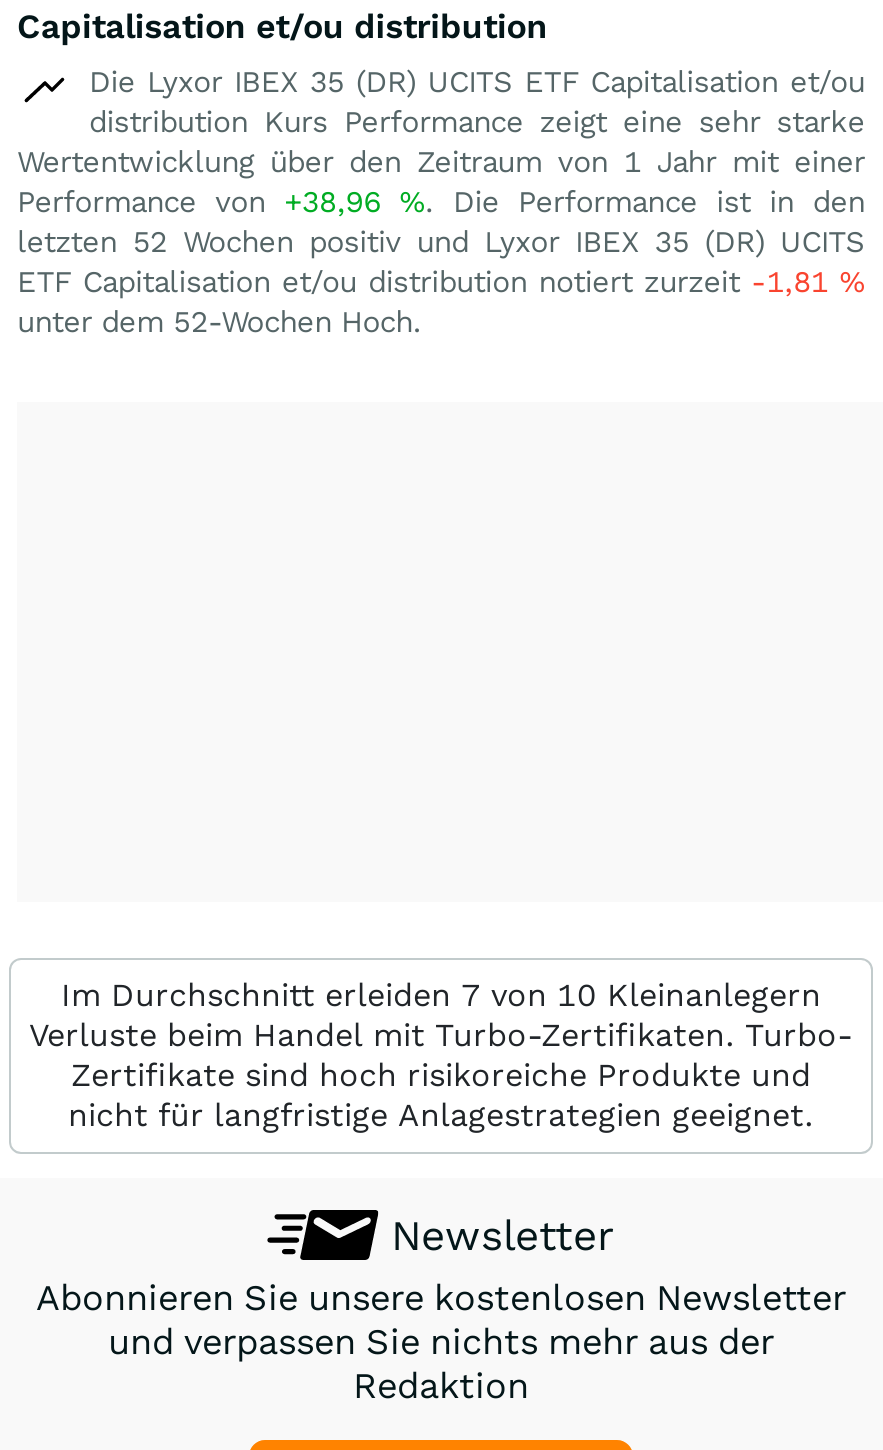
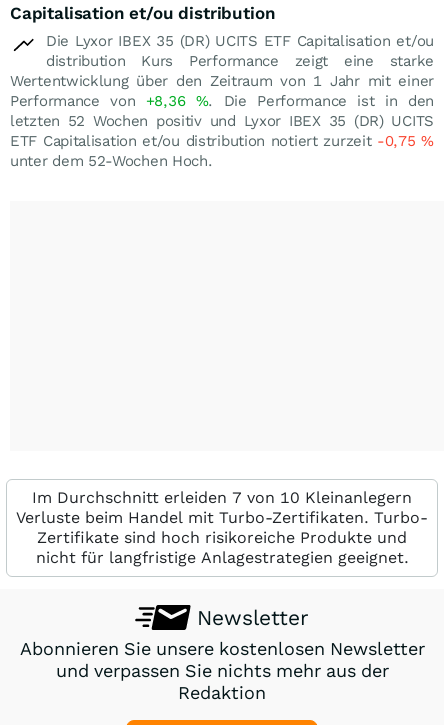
[89,104,865,140] distribution Kurs Performance zeigt eine sehr starke -> [46,52,434,70] distribution Kurs Performance zeigt eine starke
[17,184,865,220] Performance von +38,96%. Die Performance ist in den -> [10,92,434,110] Performance von +8,36%. Die Performance ist in den
[17,264,865,300] ETF Capitalisation et/ou distribution notiert zurzeit -1,81% -> [10,132,434,150] ETF Capitalisation et/ou distribution notiert zurzeit -0,75%

